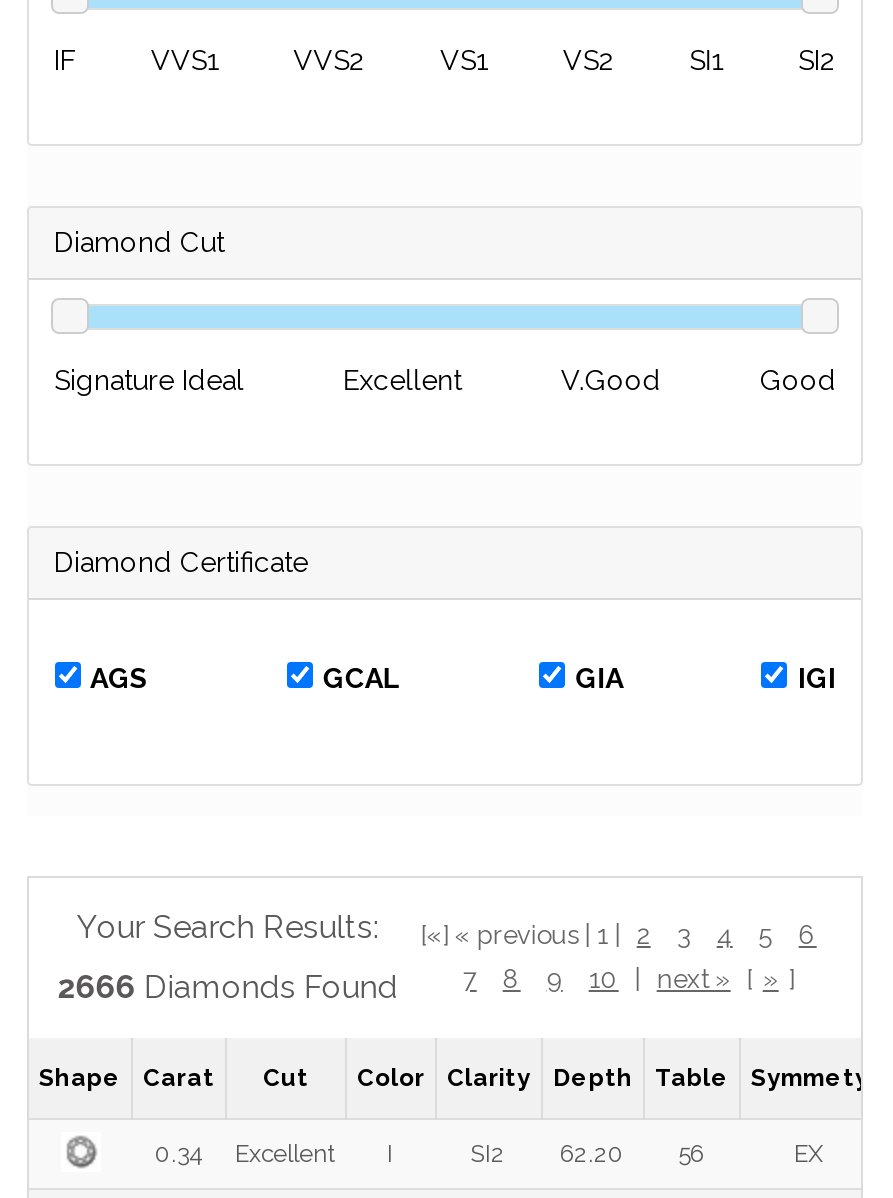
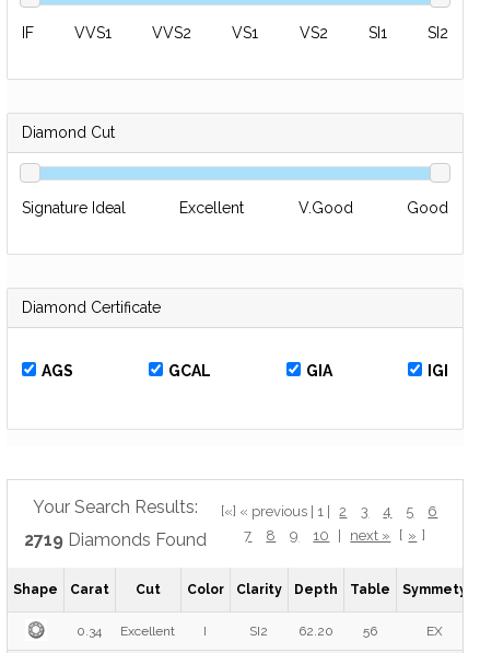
[58,968,398,1006] 2666 Diamonds Found -> [24,529,207,550] 2719 Diamonds Found

